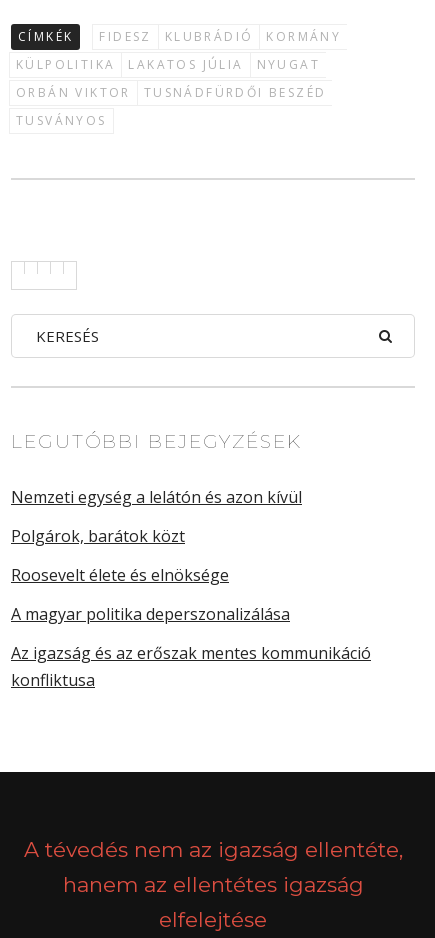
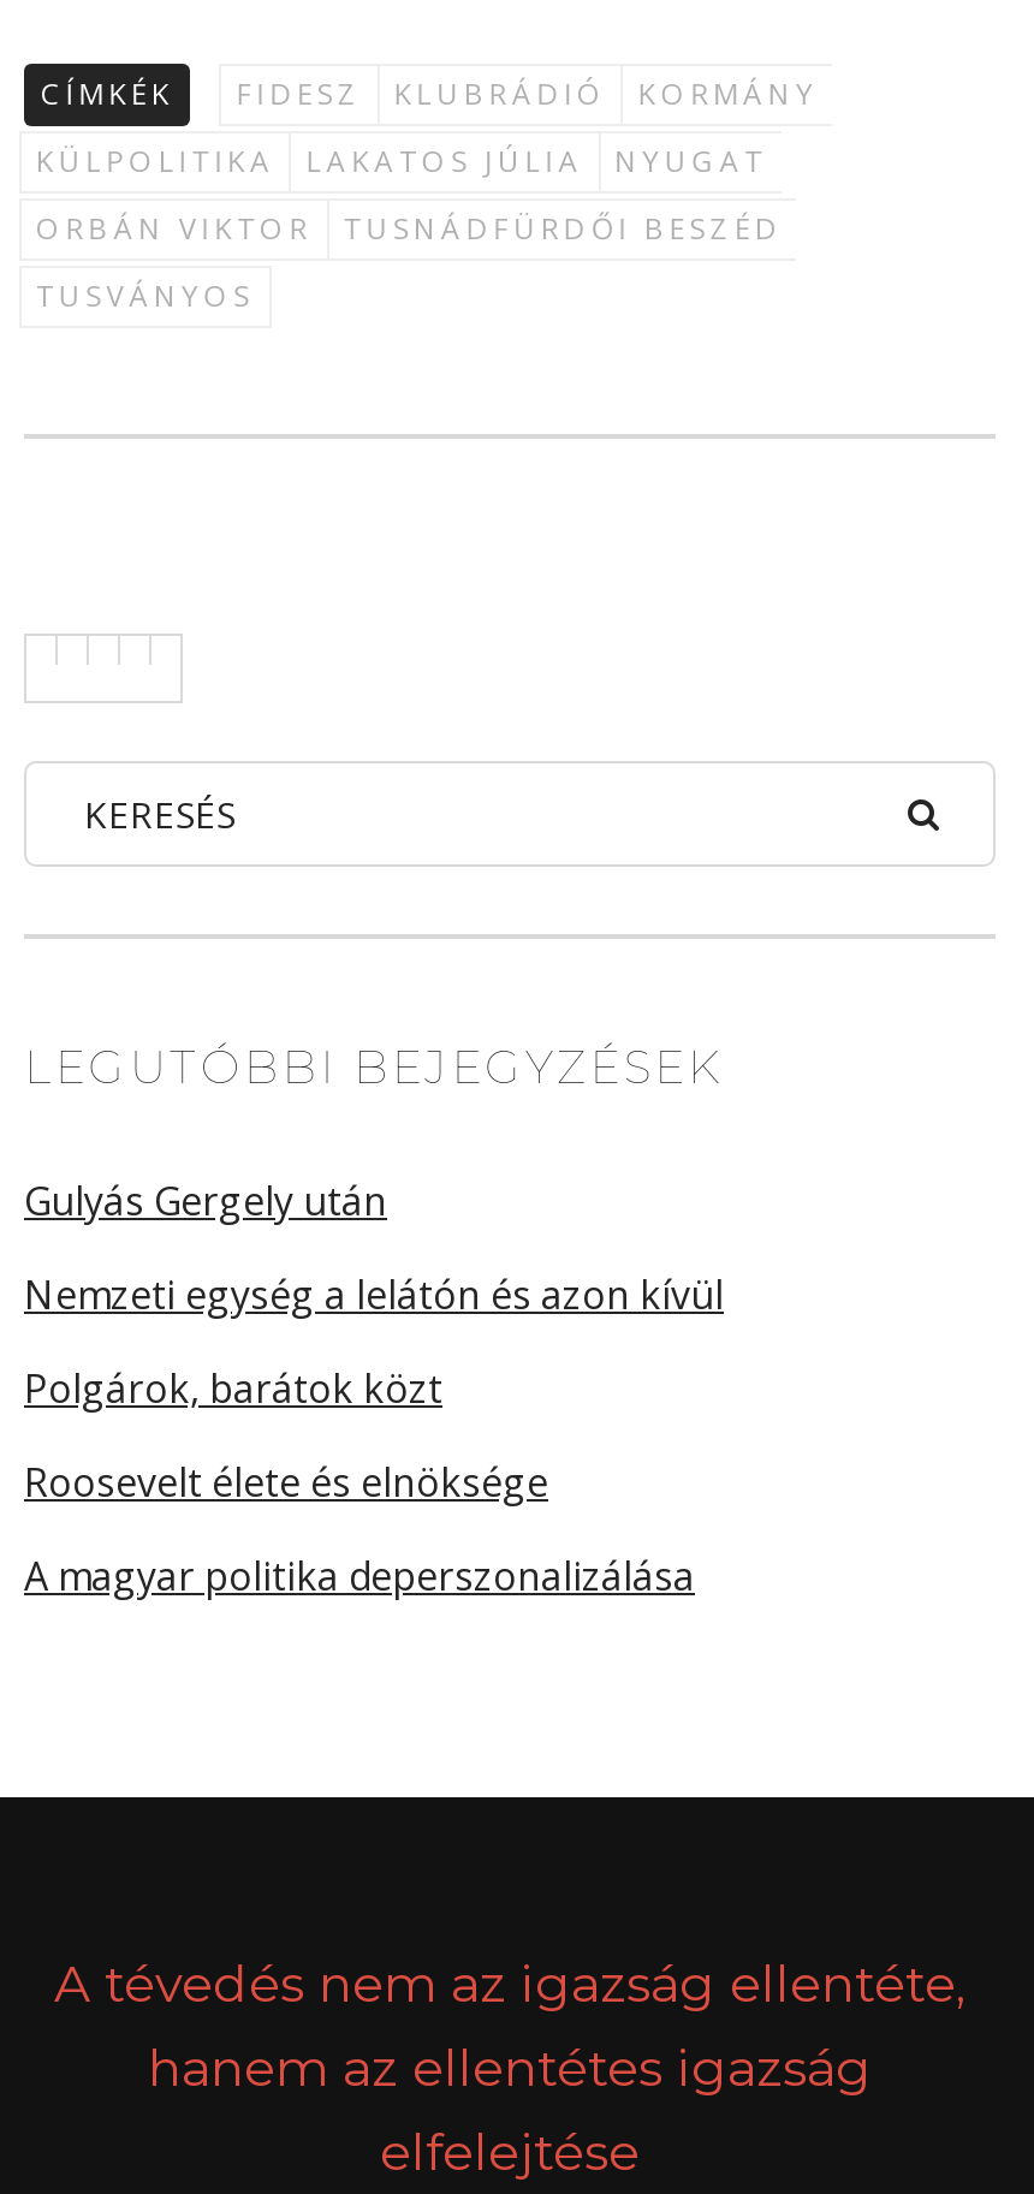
none -> [24,1175,387,1227] Gulyás Gergely után
moved [11,486,302,625] -> [24,1268,724,1603]: Nemzeti egység a lelátón és azon kívül | Polgárok, barátok közt | Roosevelt élete és elnöksége | A magyar politika deperszonalizálása
[11,642,371,691] Az igazság és az erőszak mentes kommunikáció | konfliktusa -> none

